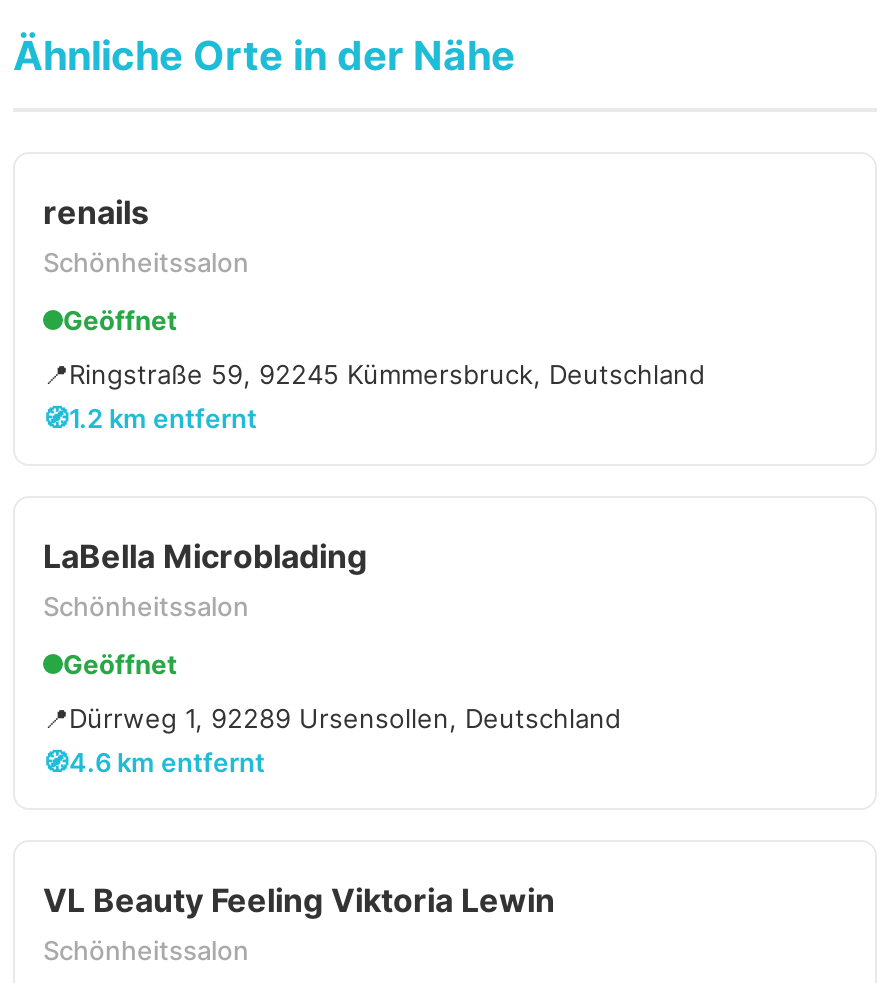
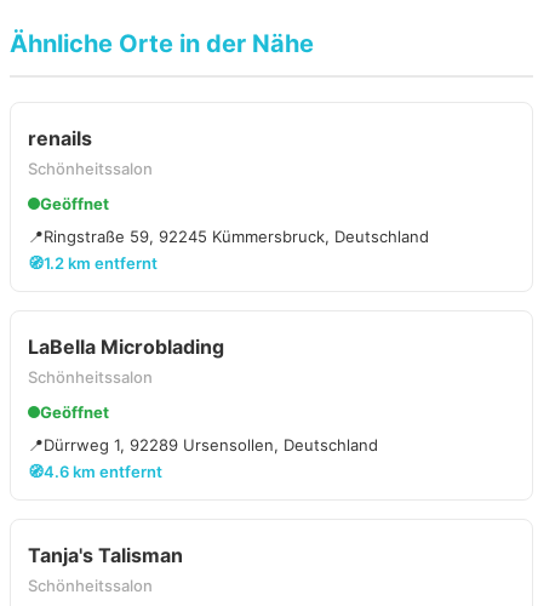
[43,880,555,920] VL Beauty Feeling Viktoria Lewin -> [28,543,183,567] Tanja's Talisman

